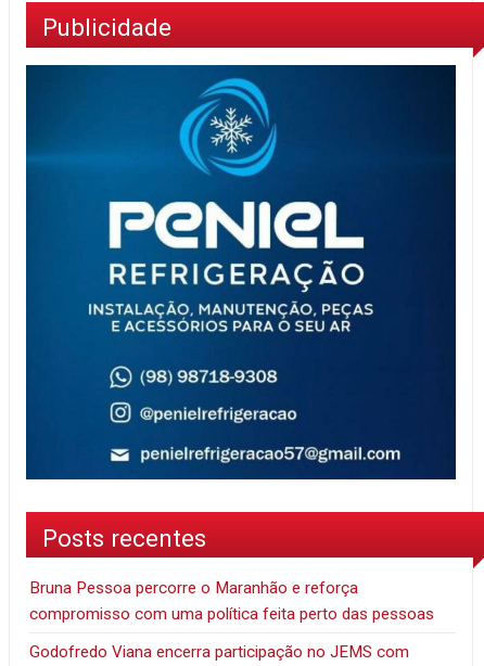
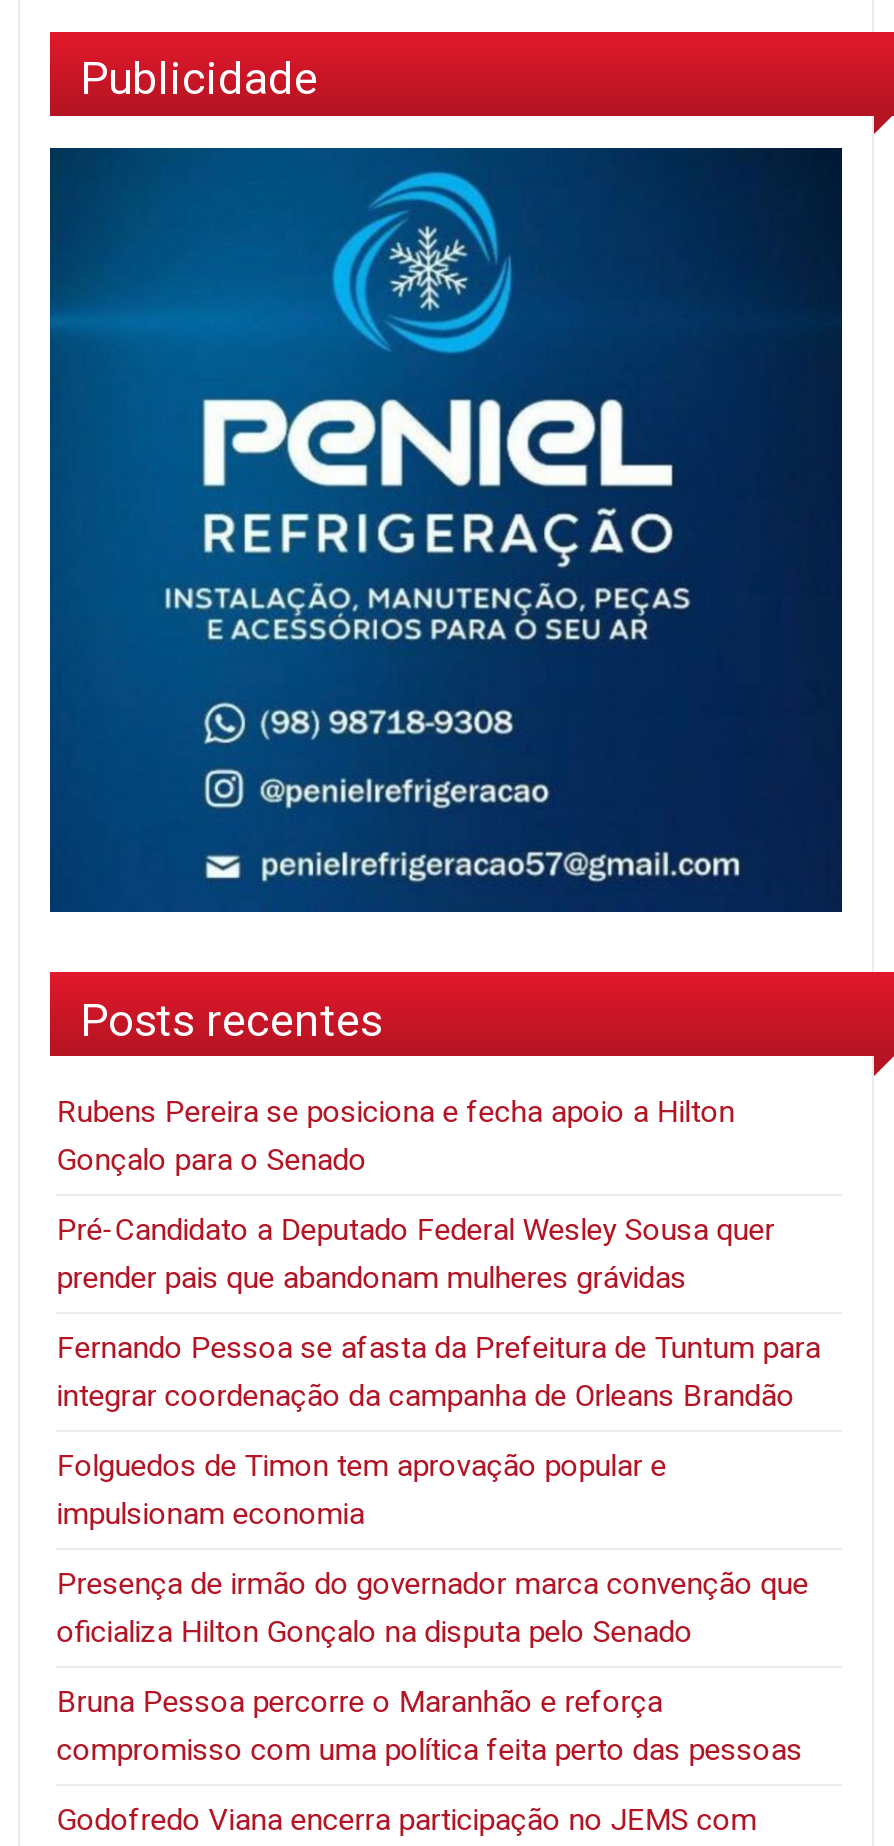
none -> [56,1095,820,1651] Rubens Pereira se posiciona e fecha apoio a Hilton | Gonçalo para o Senado | Pré-Candidato a Deputado Federal Wesley Sousa quer | prender pais que abandonam mulheres grávidas | Fernando Pessoa se afasta da Prefeitura de Tuntum para | integrar coordenação da campanha de Orleans Brandão | Folguedos de Timon tem aprovação popular e | impulsionam economia | Presença de irmão do governador marca convenção que | oficializa Hilton Gonçalo na disputa pelo Senado

